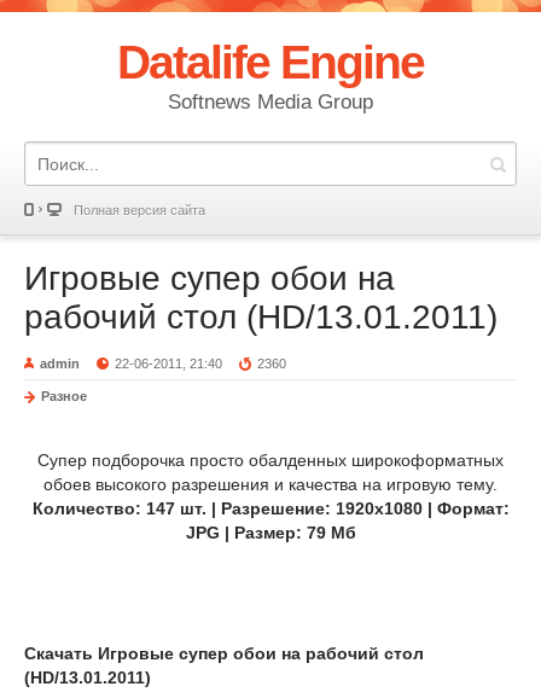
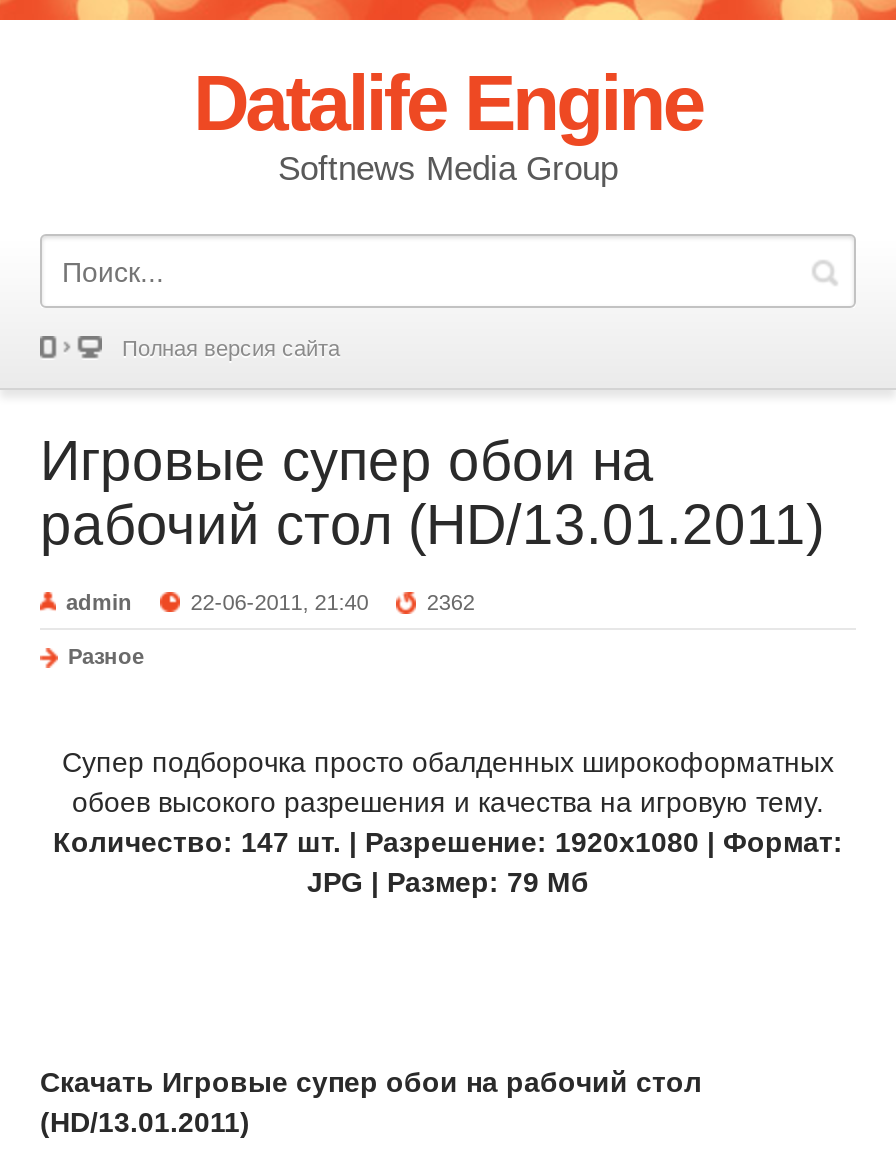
[258,356,287,371] 2360 -> [427,590,475,614] 2362

